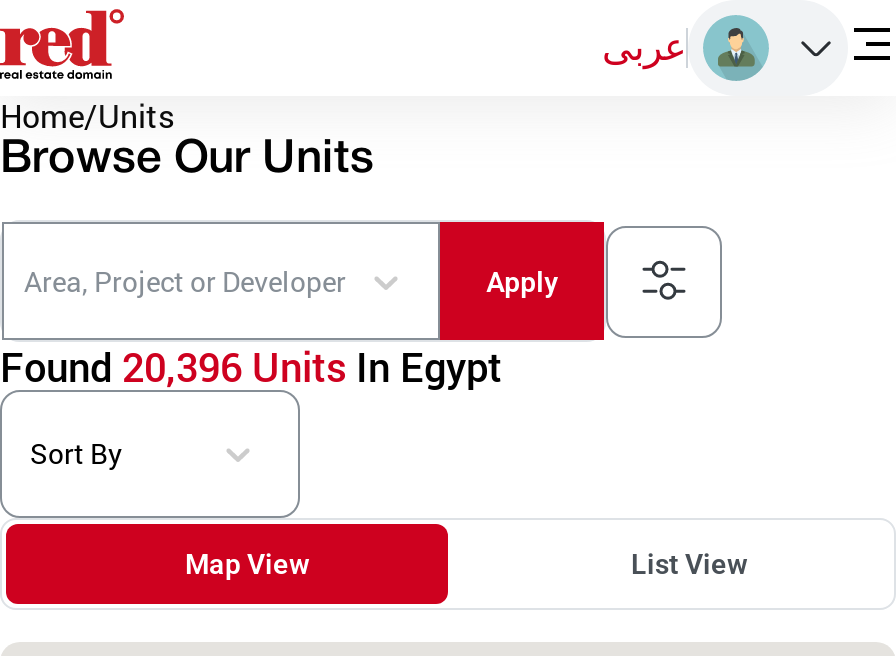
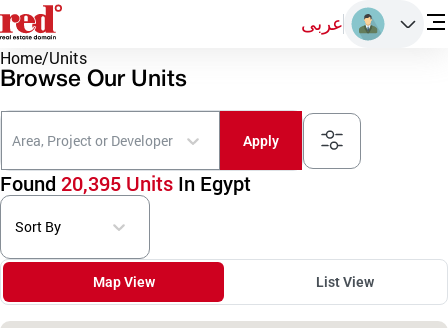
[0,340,502,392] Found20,396 UnitsIn Egypt -> [0,170,251,196] Found20,395 UnitsIn Egypt

